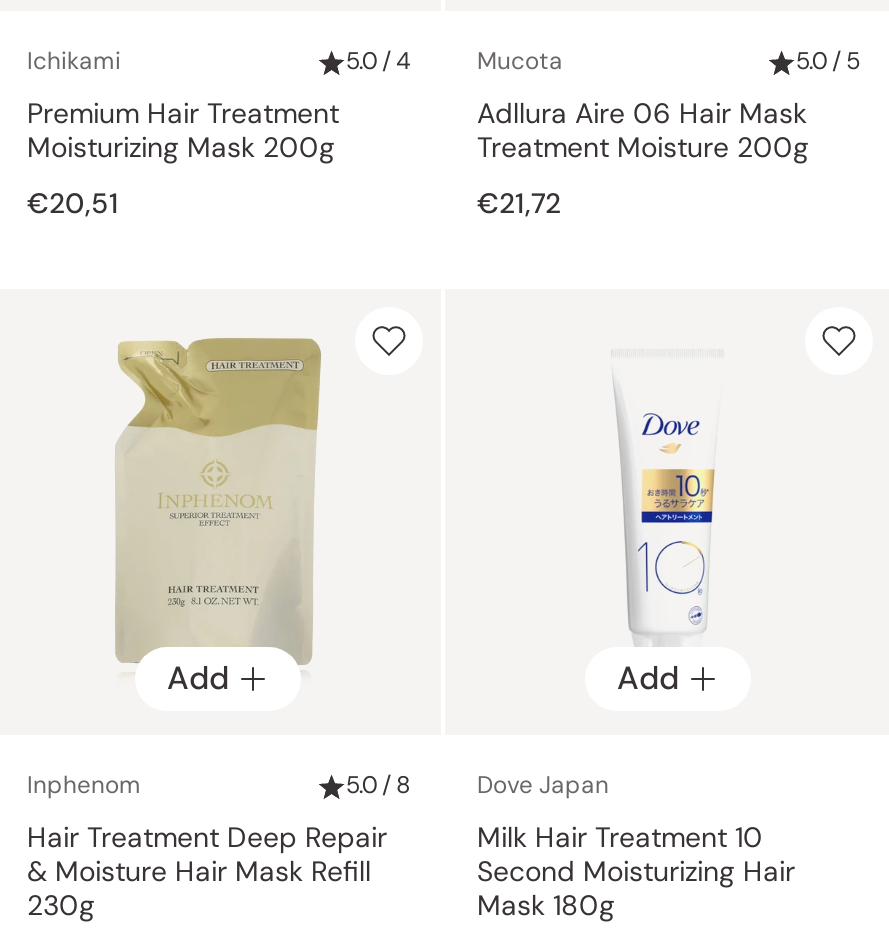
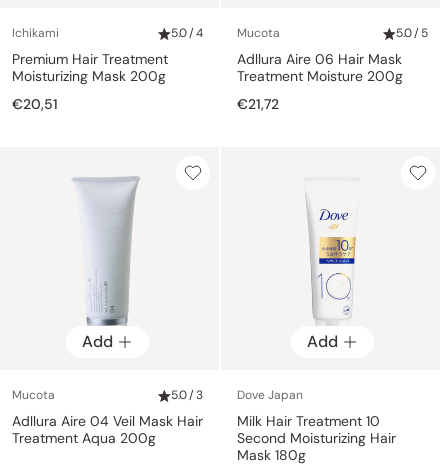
[113,335,323,667] [image] -> [56,171,159,335] [image]
[27,769,409,801] Inphenom | 5.0 / 8 -> [12,387,203,403] Mucota | 5.0 / 3
[27,819,387,923] Hair Treatment Deep Repair | & Moisture Hair Mask Refill | 230g -> [12,412,203,447] Adllura Aire 04 Veil Mask Hair | Treatment Aqua 200g

